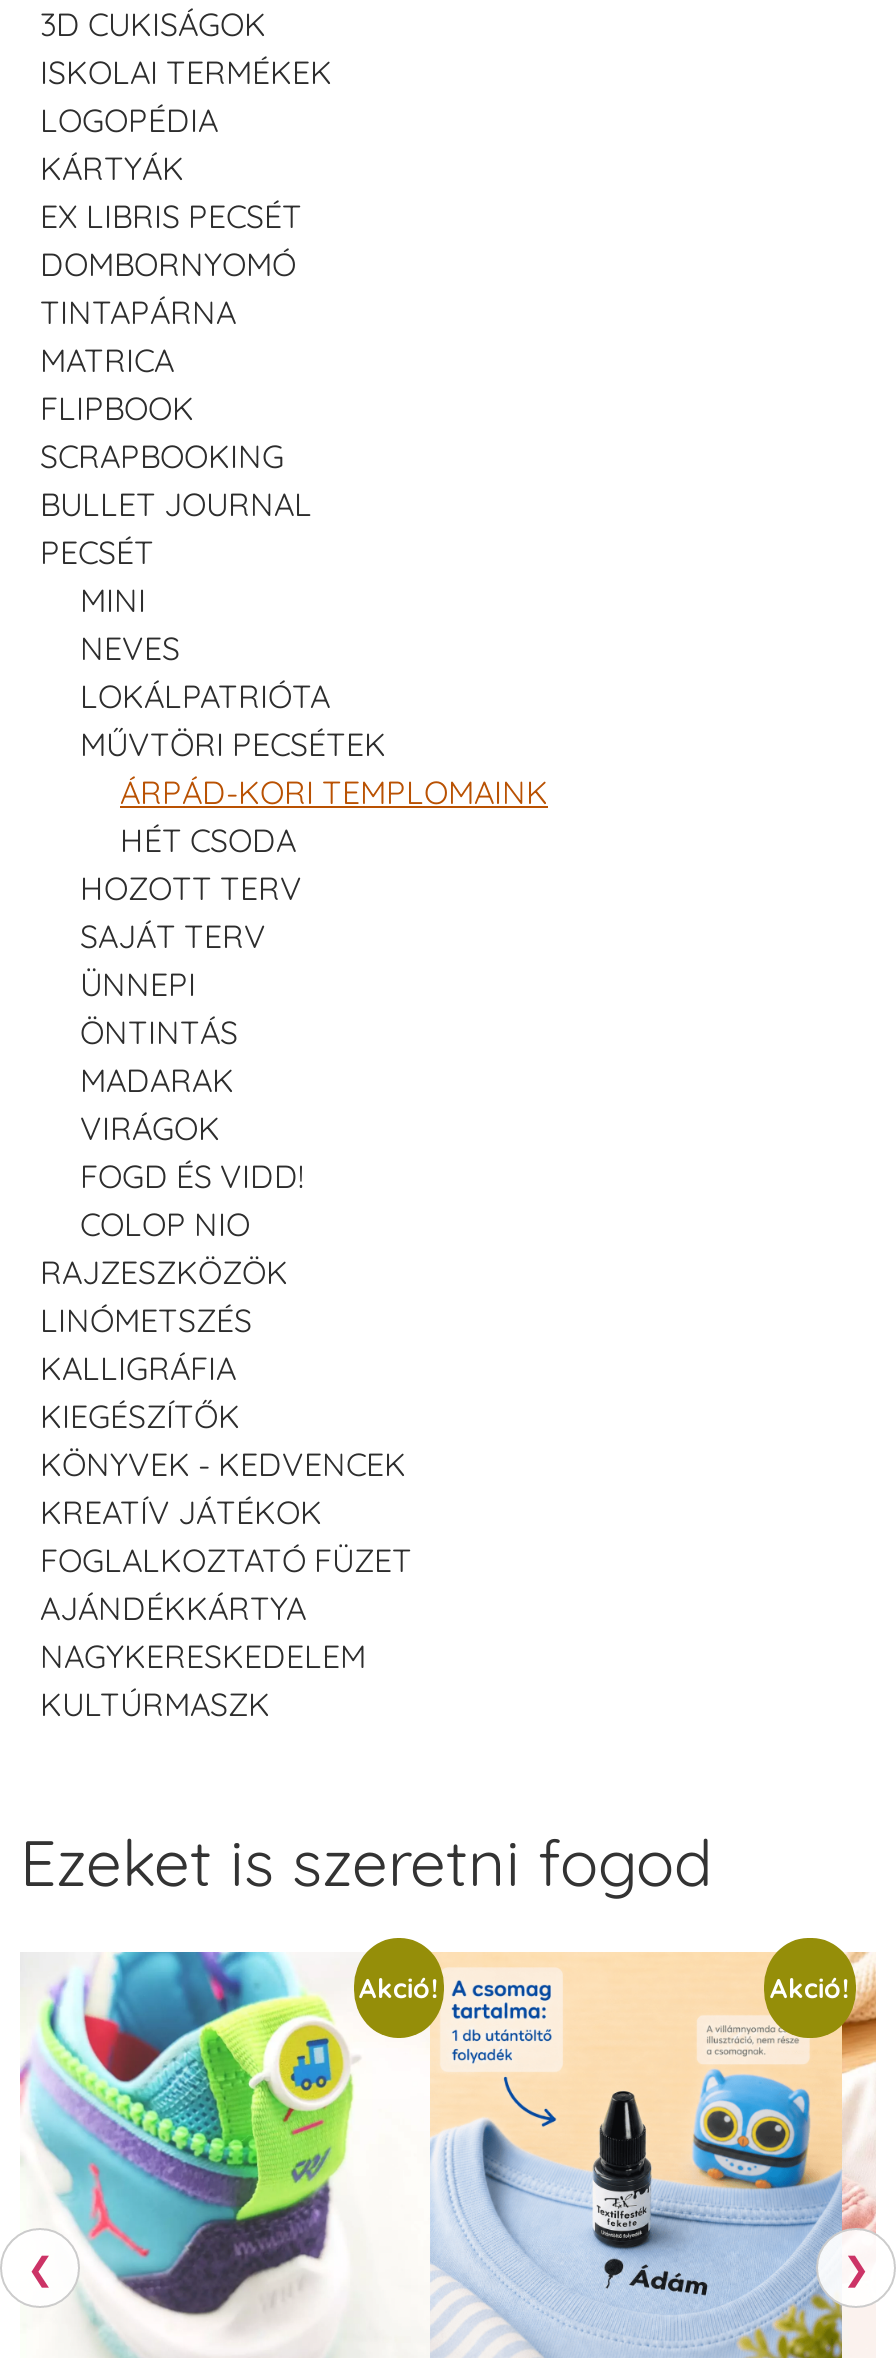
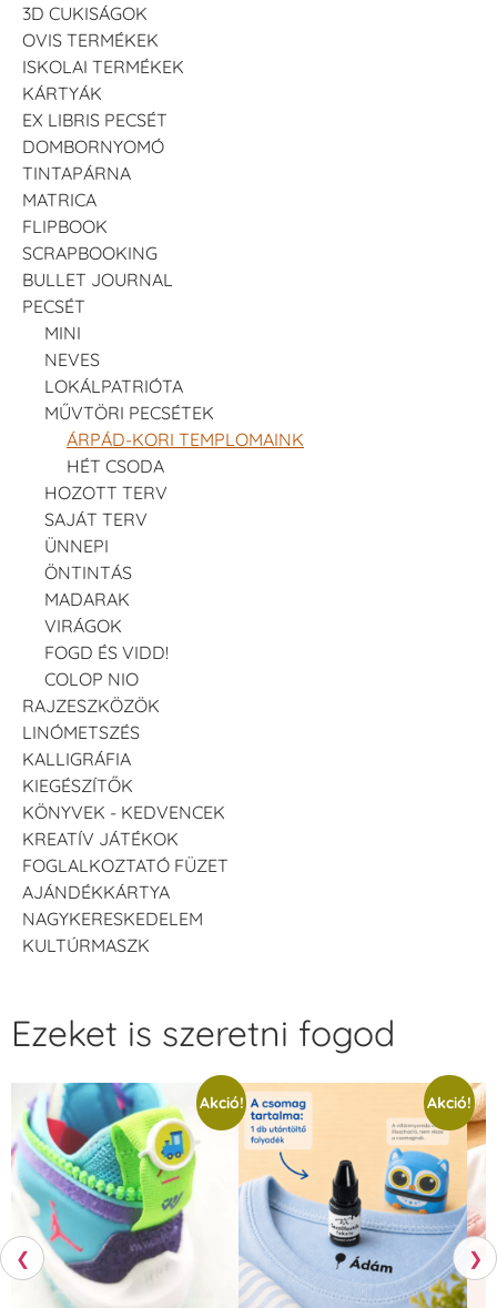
none -> [22,29,159,51] OVIS TERMÉKEK
moved [40,52,332,92] -> [22,55,184,78]: ISKOLAI TERMÉKEK
[40,100,218,140] LOGOPÉDIA -> none

